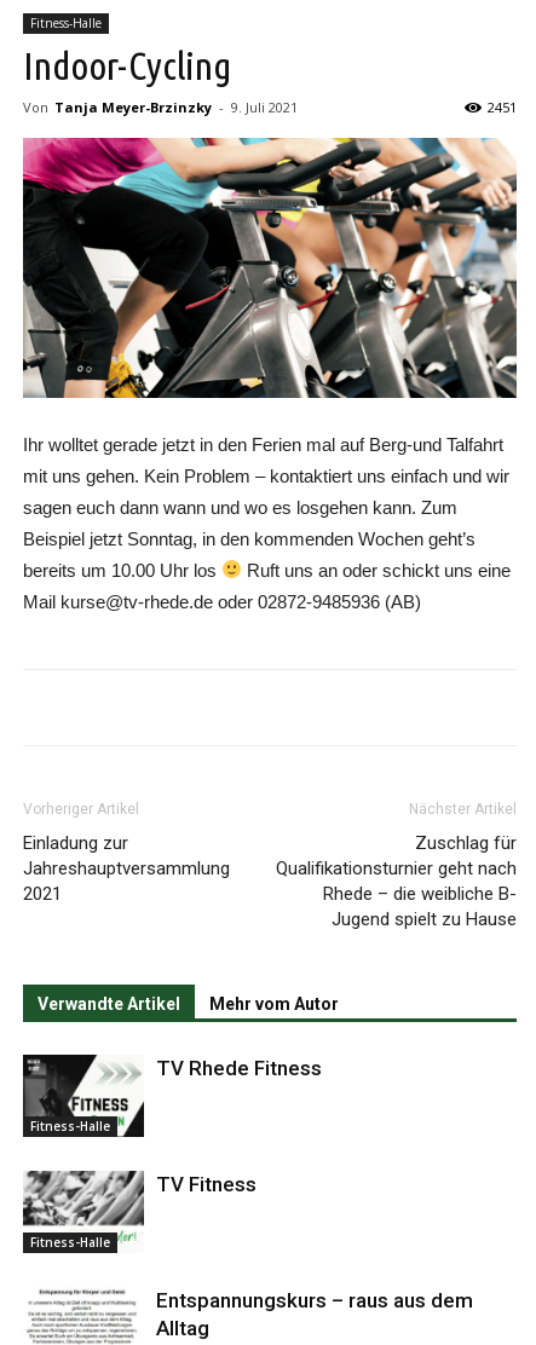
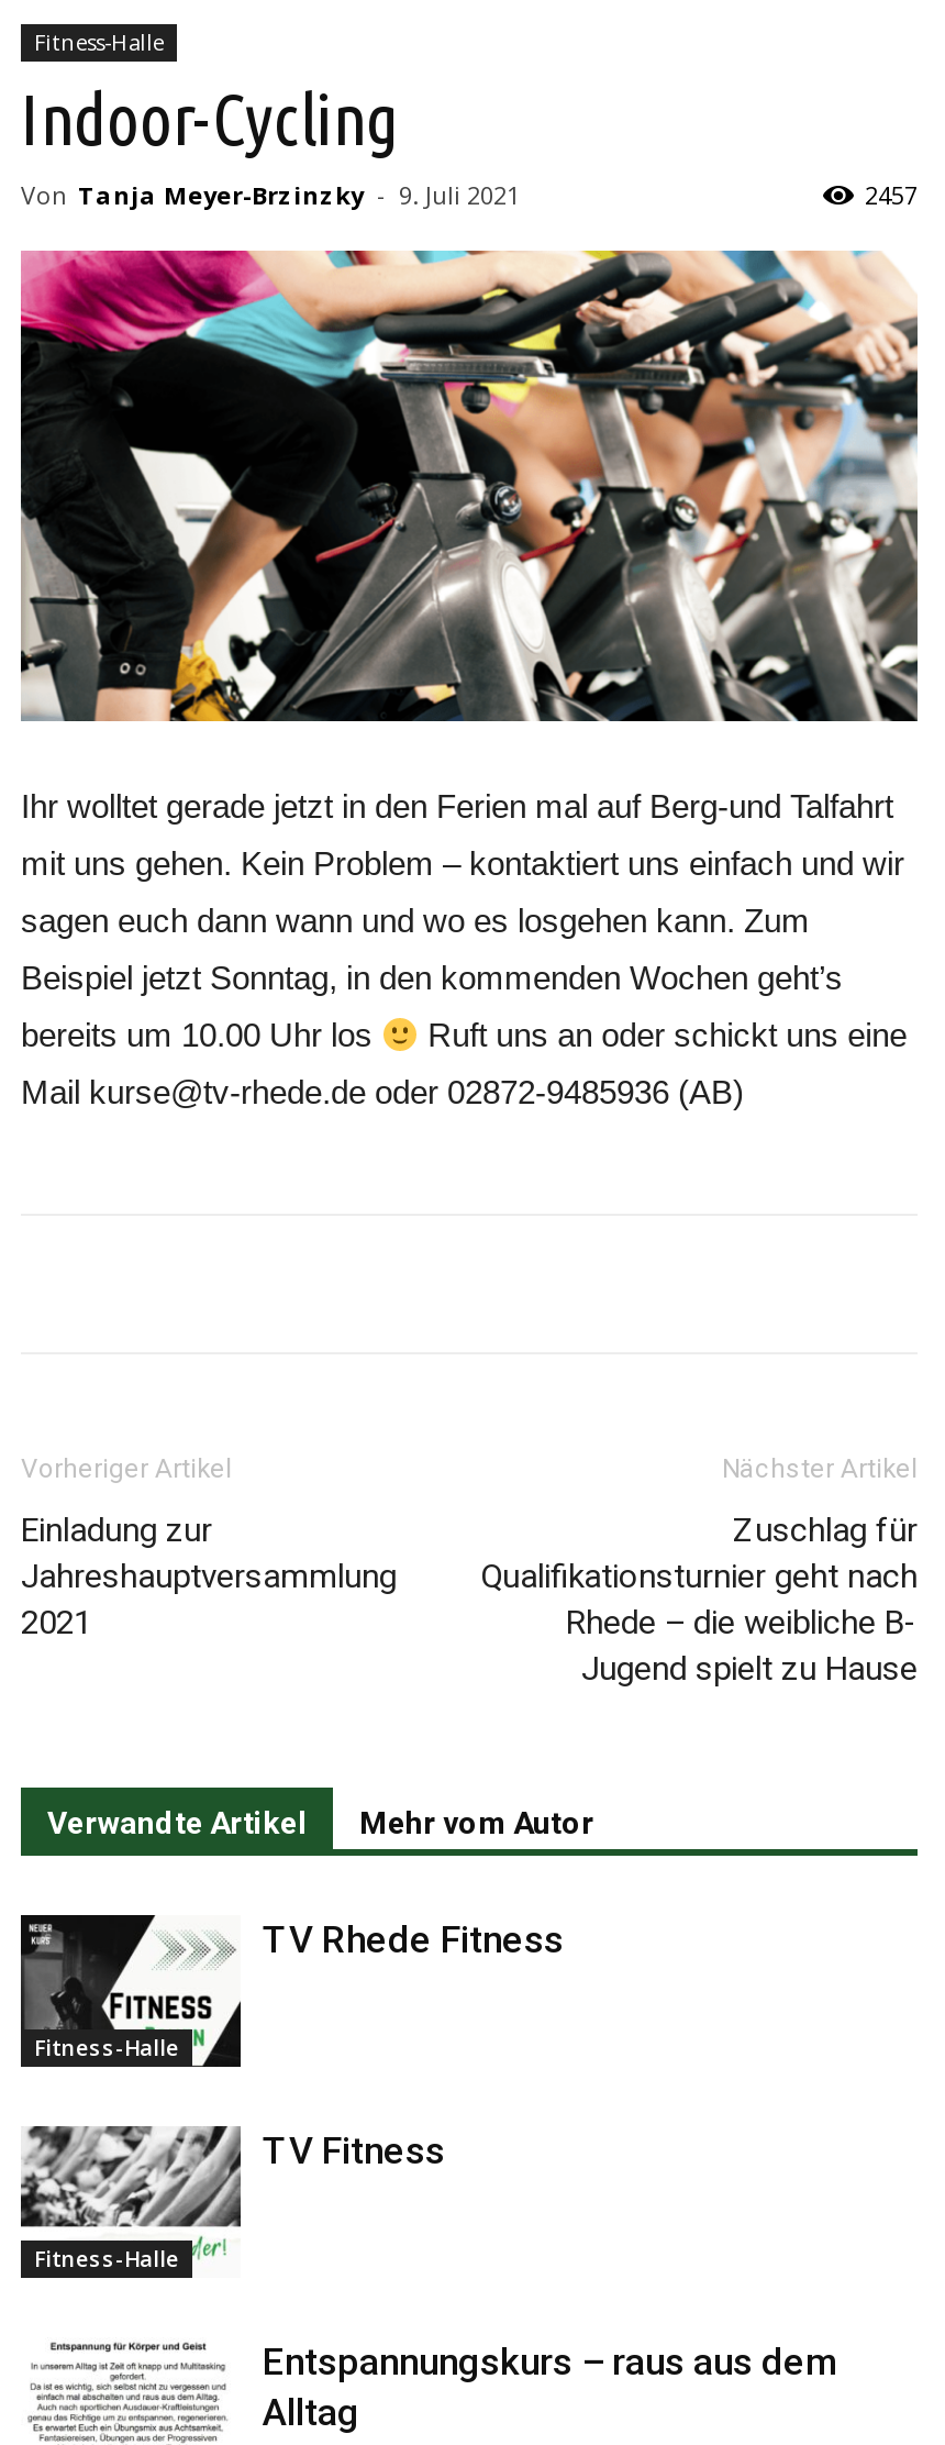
[488,98,517,116] 2451 -> [865,178,918,211] 2457

